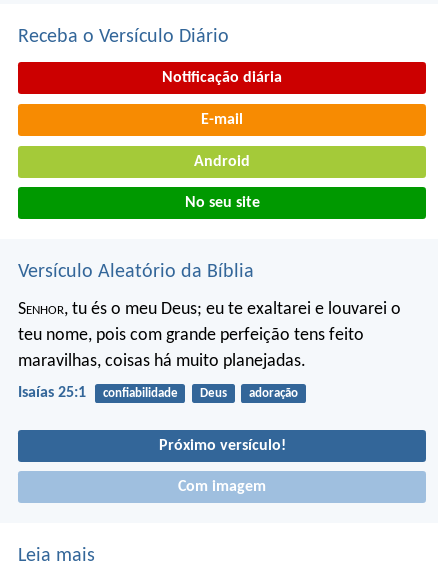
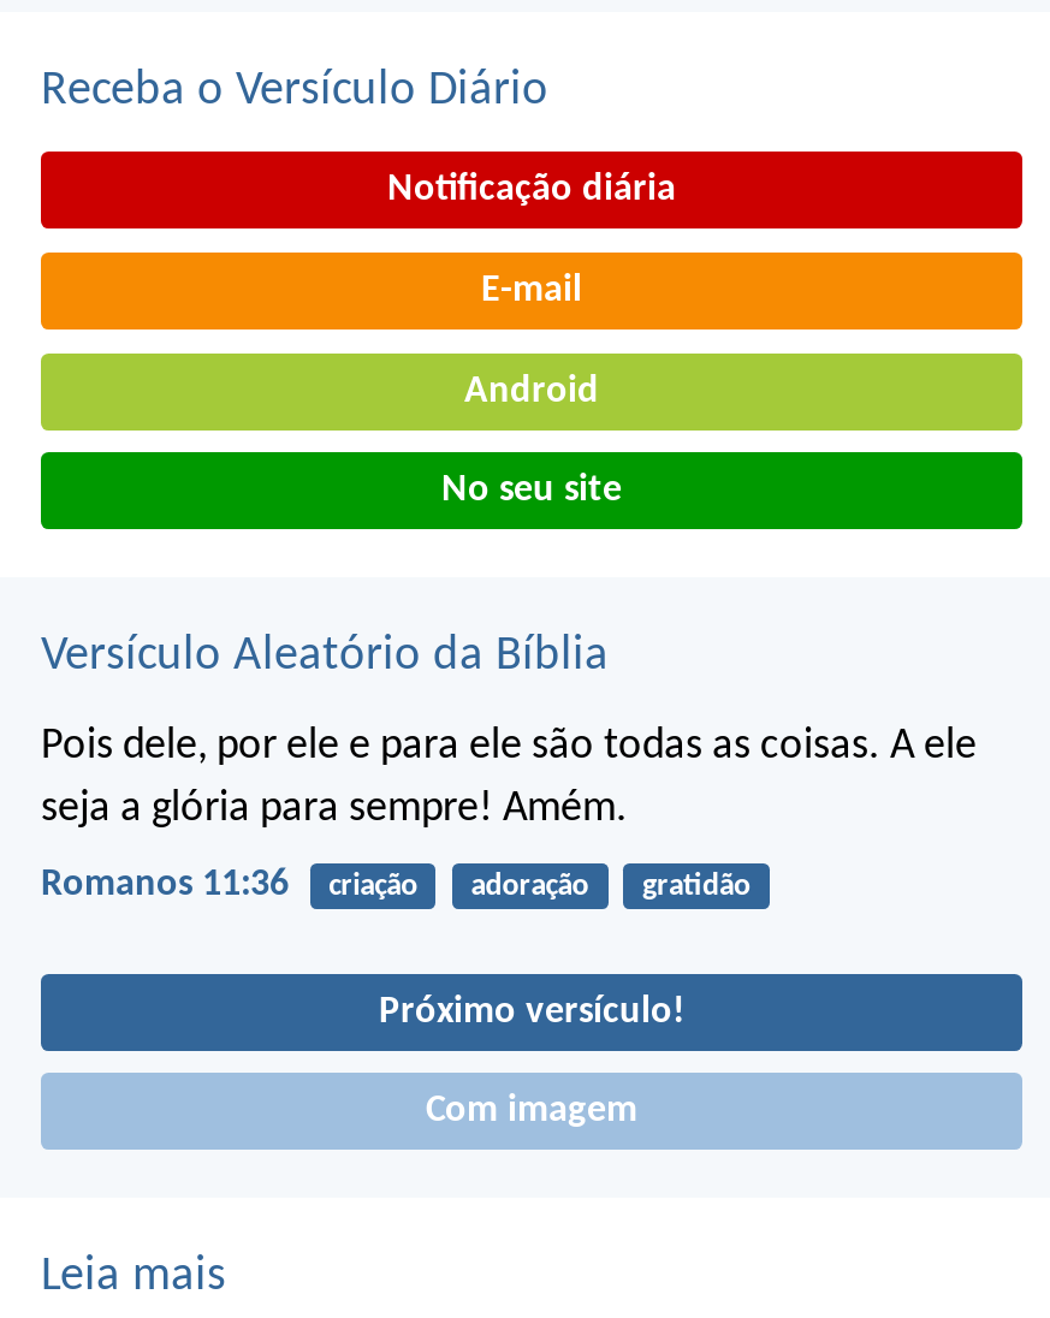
[18,300,401,371] Senhor, tu és o meu Deus; eu te exaltarei e louvarei o | teu nome, pois com grande perfeição tens feito | maravilhas, coisas há muito planejadas. -> [41,724,977,833] Pois dele, por ele e para ele são todas as coisas. A ele | seja a glória para sempre! Amém.
[18,385,227,401] Isaías 25:1 | confiabilidade | Deus -> [41,867,418,905] Romanos 11:36 | criação
none -> [642,871,751,902] gratidão

